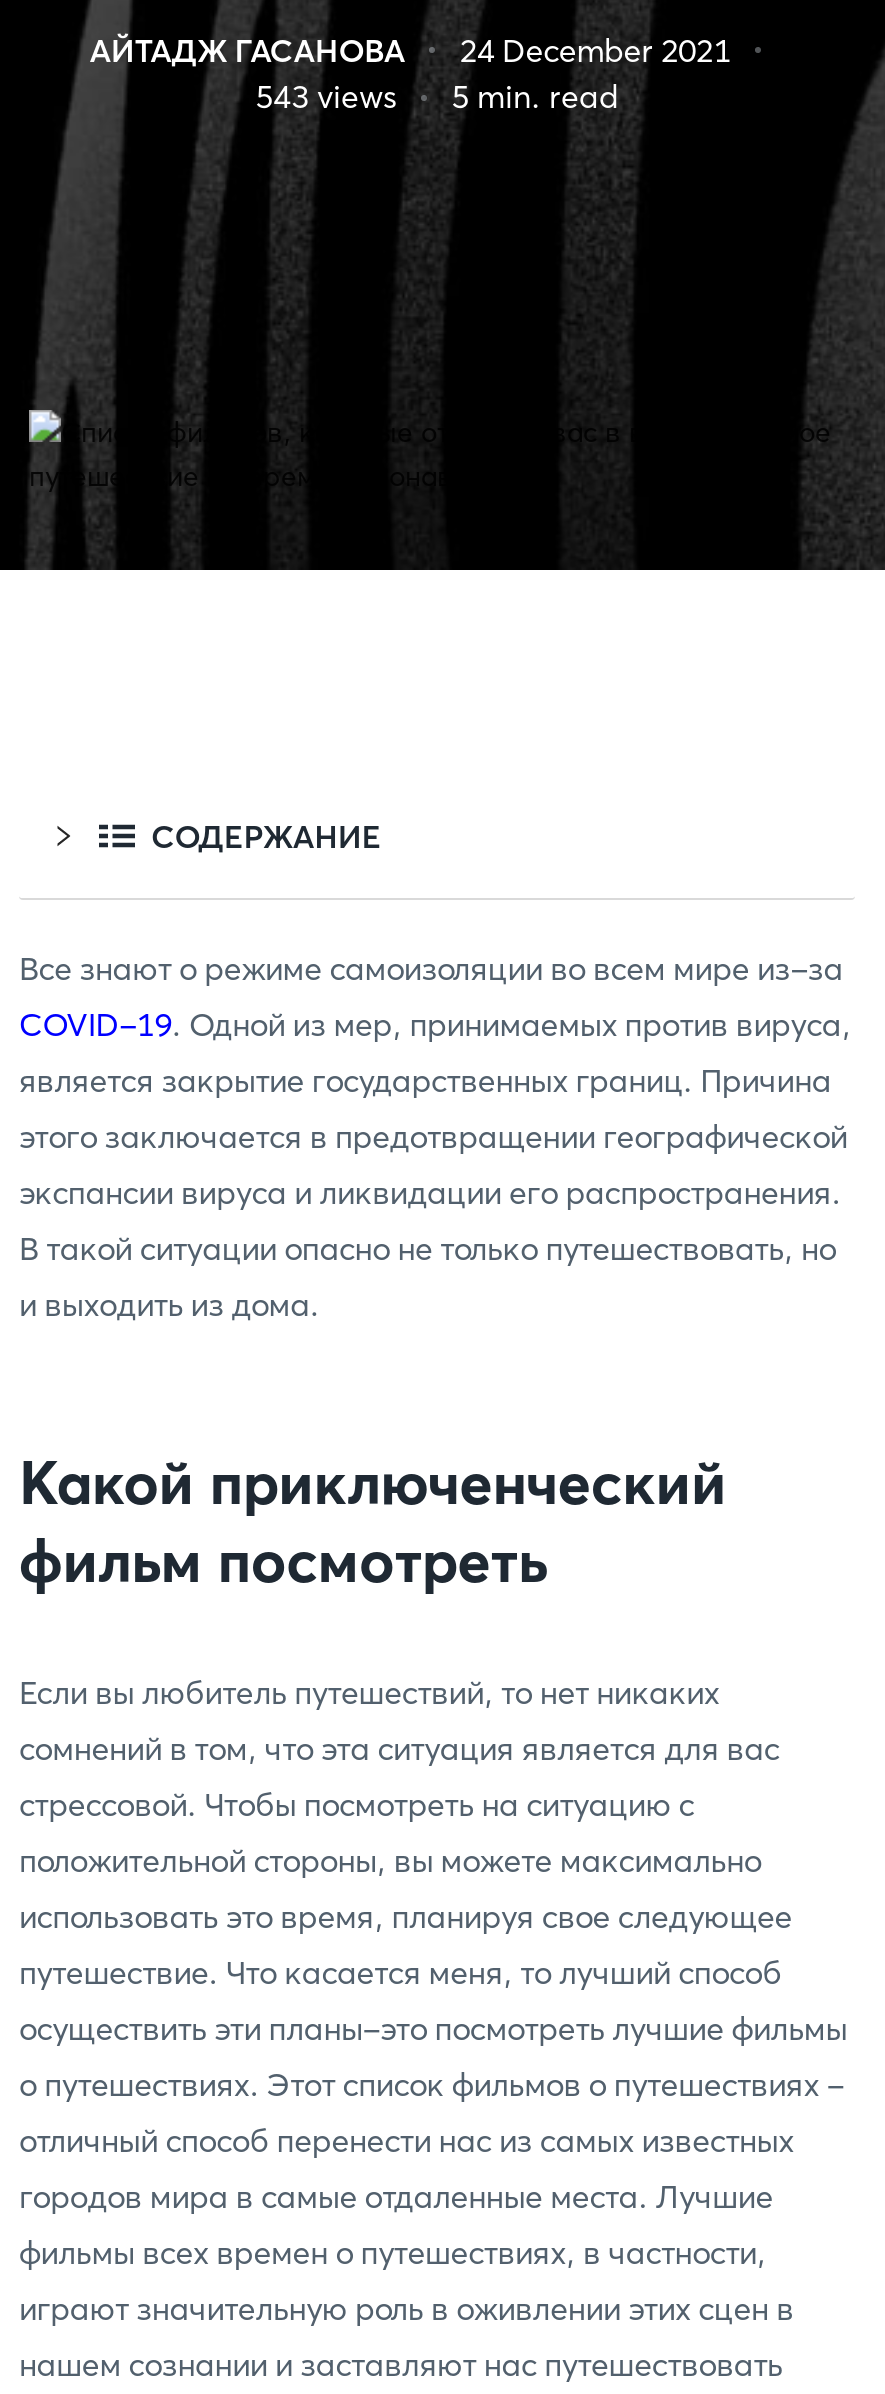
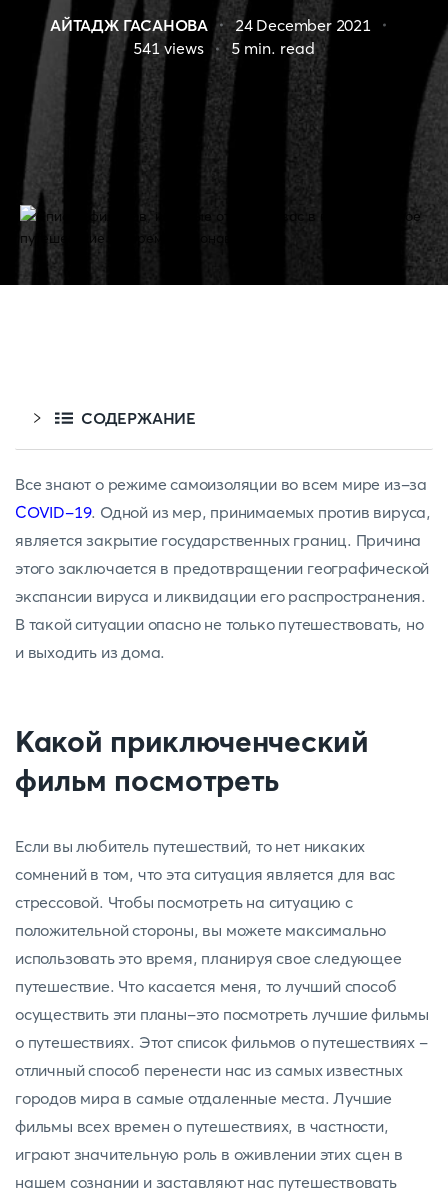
[255,76,619,116] 543 views 5 min. read -> [133,38,315,58] 541 views 5 min. read

